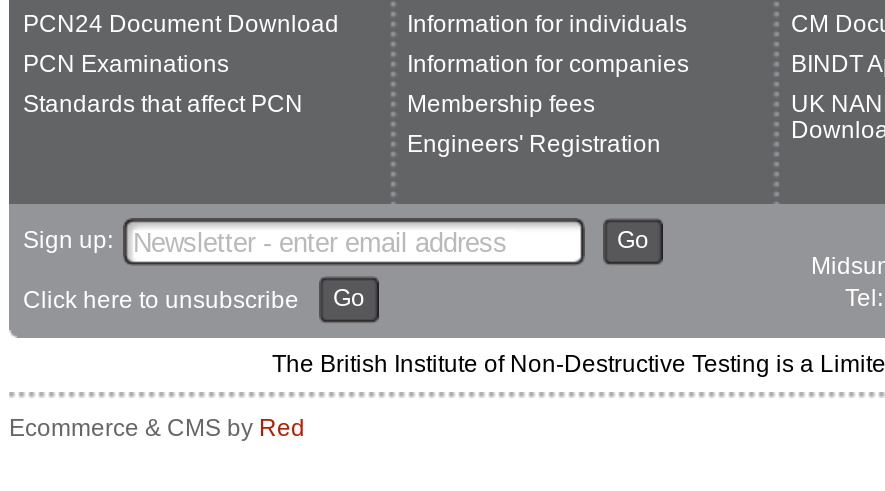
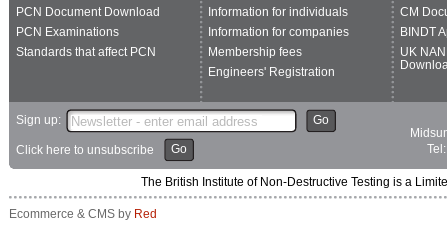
[23,10,339,38] PCN24 Document Download -> [16,5,160,19] PCN Document Download

